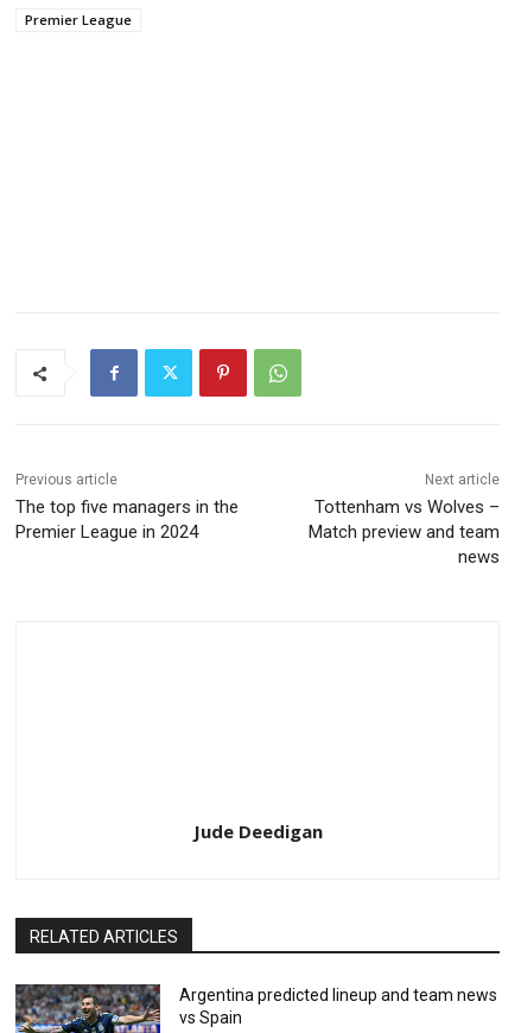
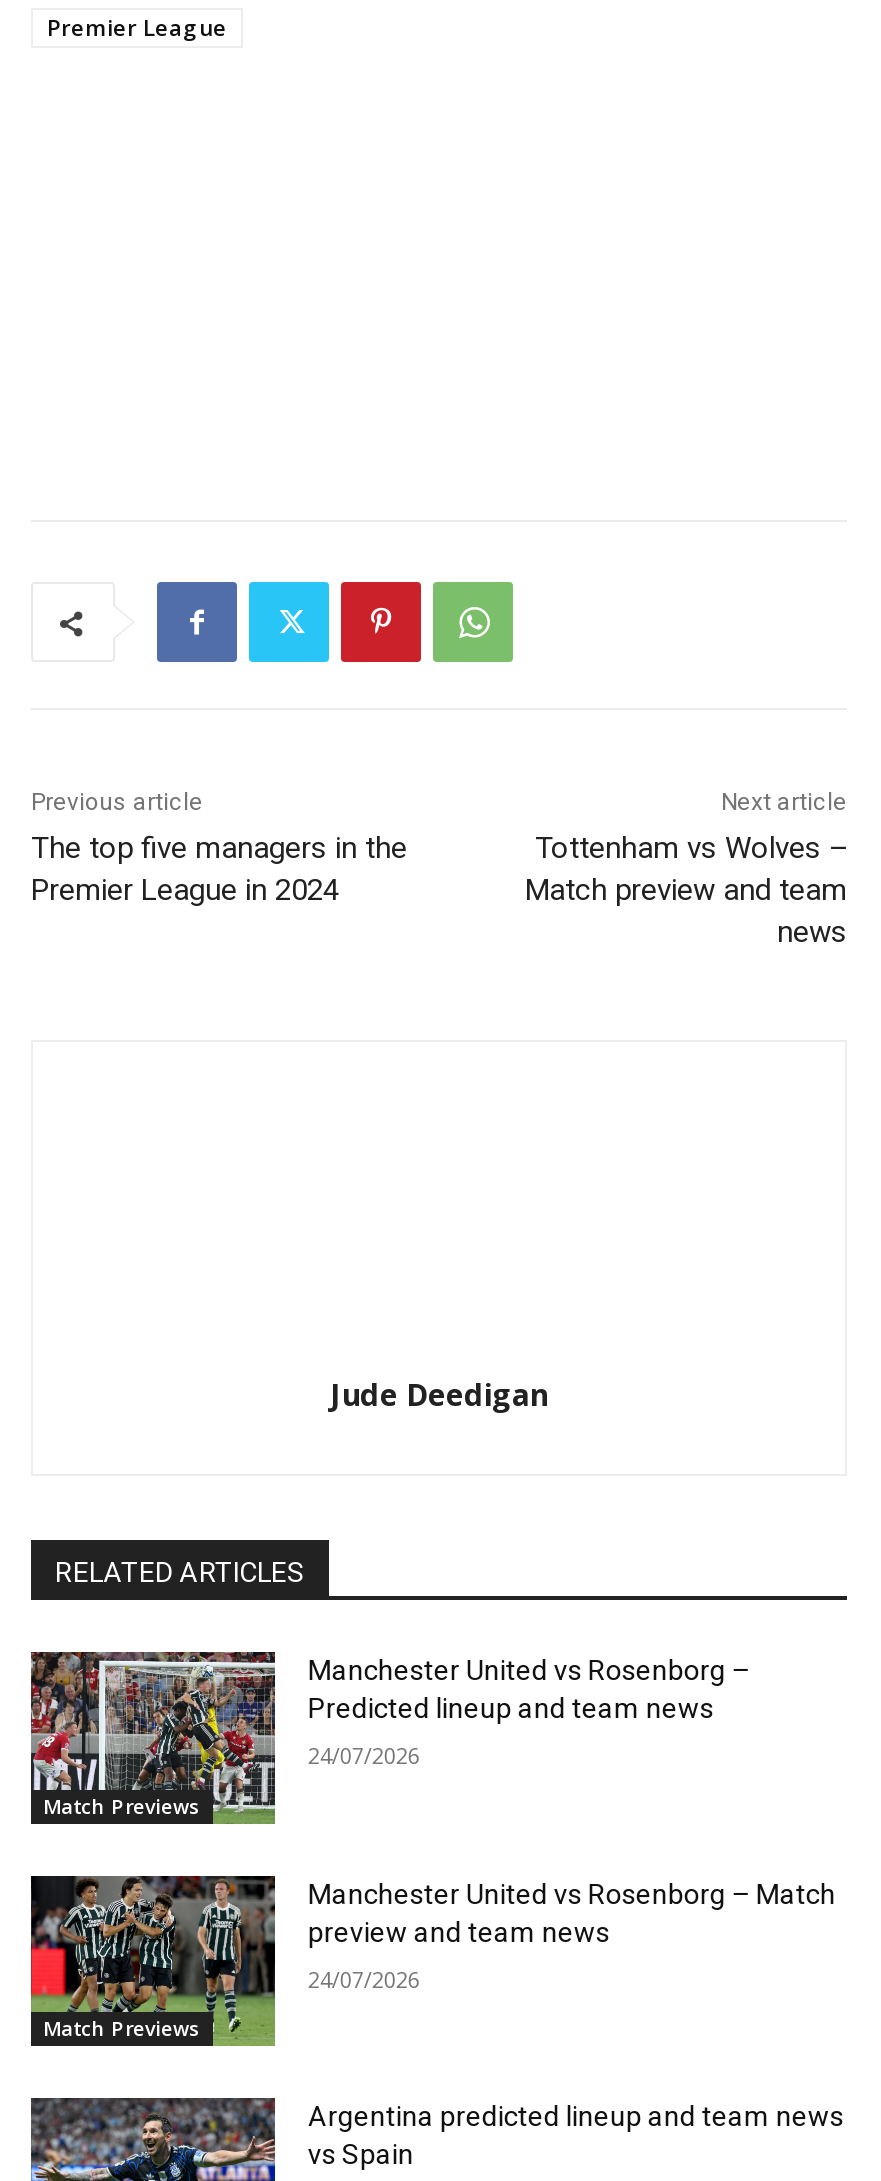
none -> [29,1650,277,1826] [image] | Match Previews
none -> [29,1872,277,2046] [image] | Match Previews
none -> [308,1654,750,1770] Manchester United vs Rosenborg – | Predicted lineup and team news | 24/07/2026
none -> [308,1877,836,1993] Manchester United vs Rosenborg – Match | preview and team news | 24/07/2026

